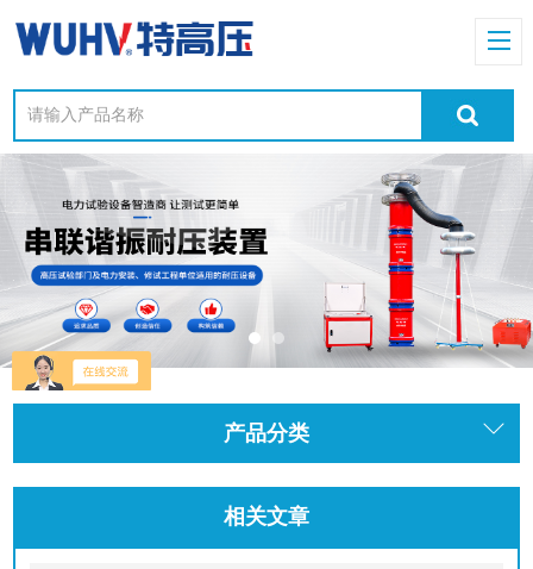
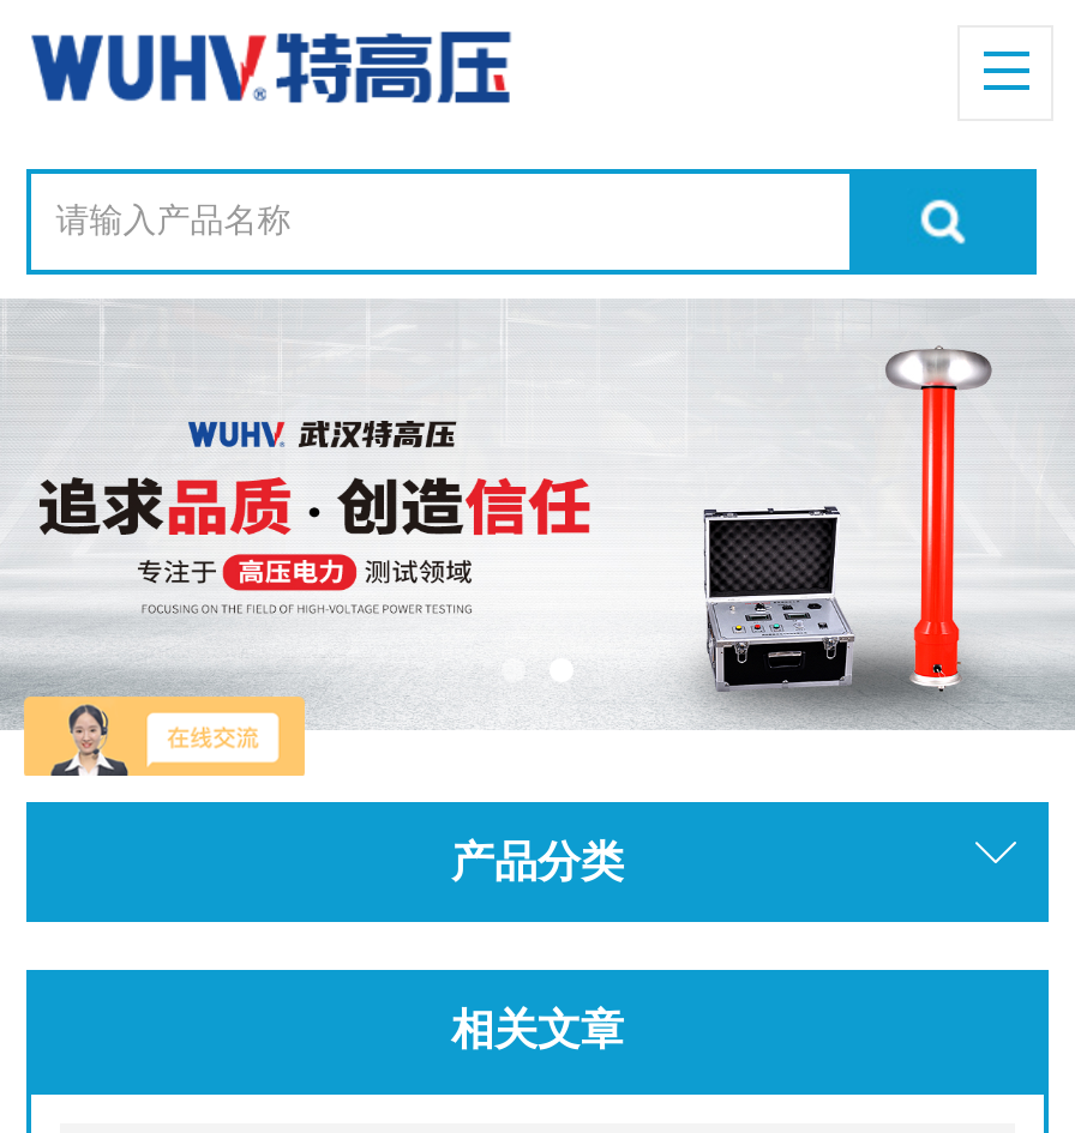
[4,174,529,368] [image] -> [7,342,1068,730] [image]

